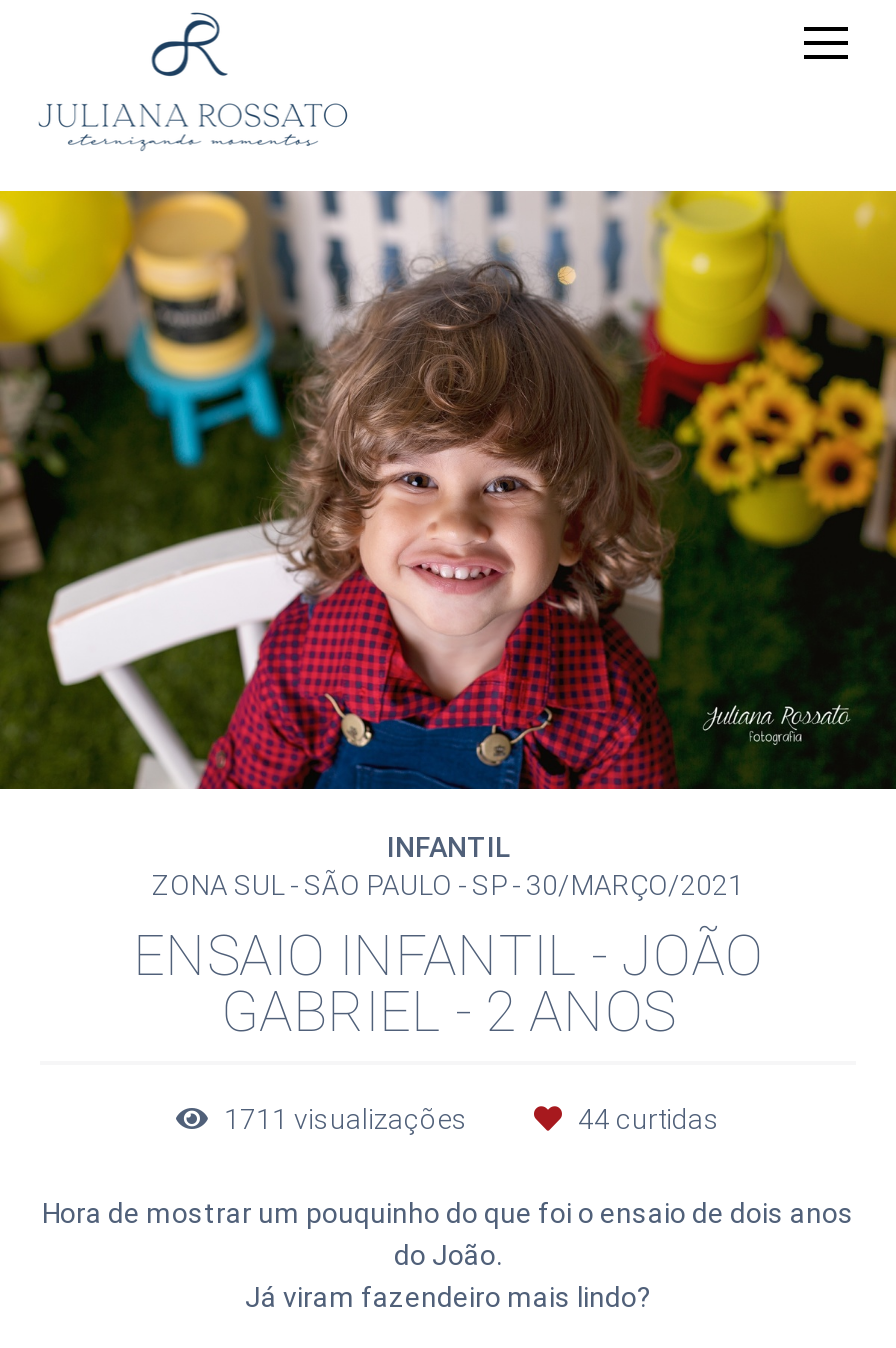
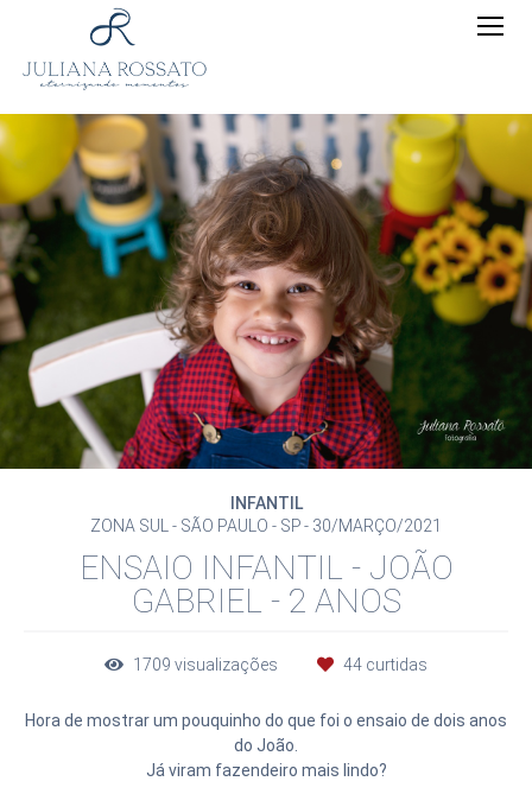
[224,1102,474,1134] 1711 visualizações -> [133,655,281,674] 1709 visualizações

